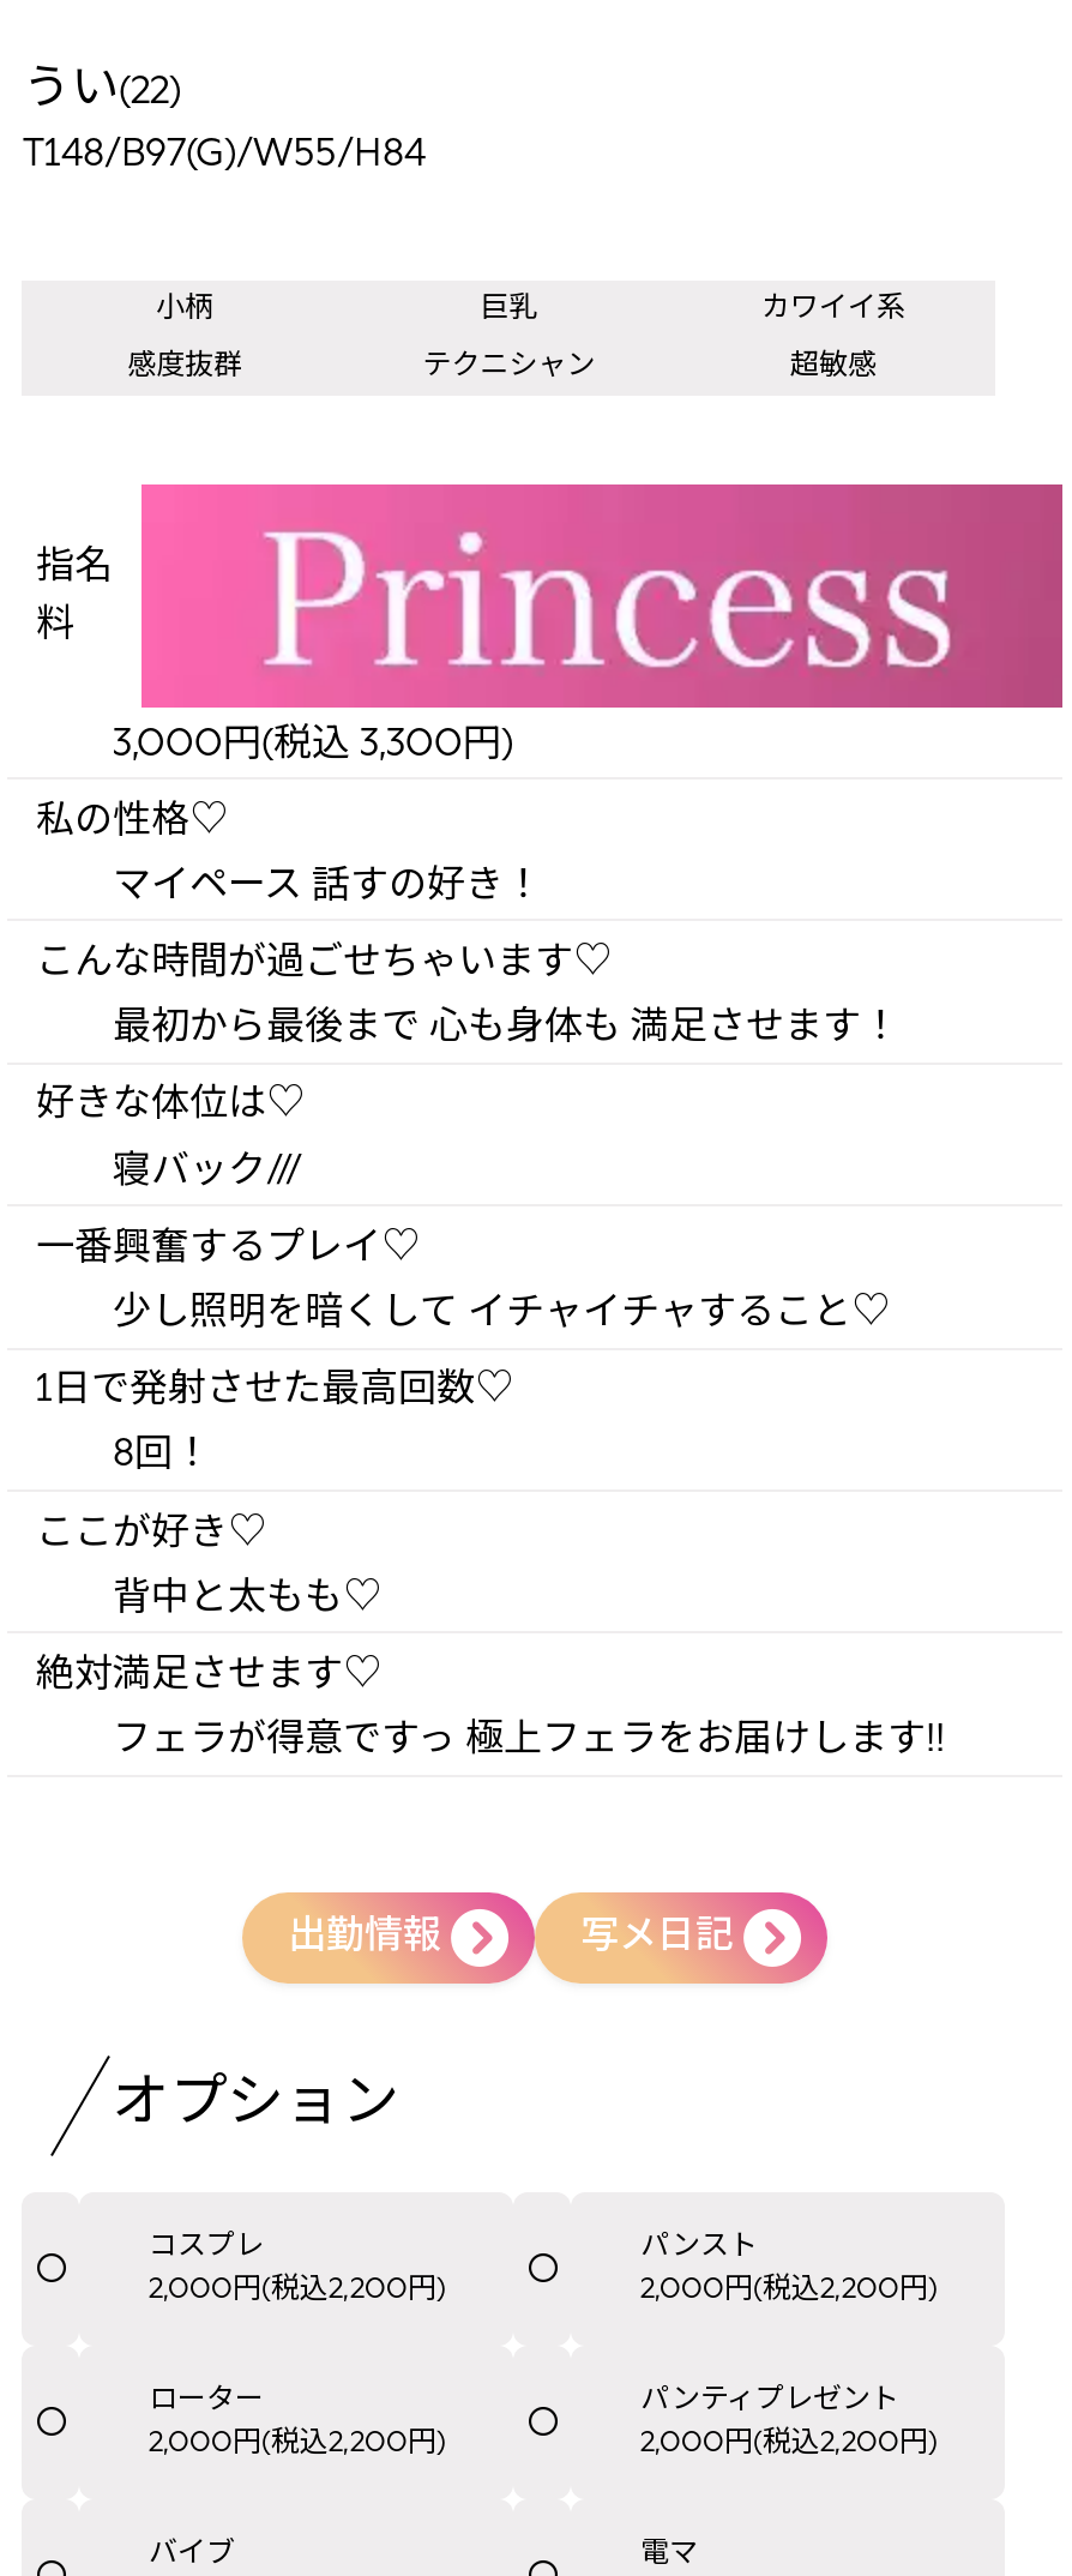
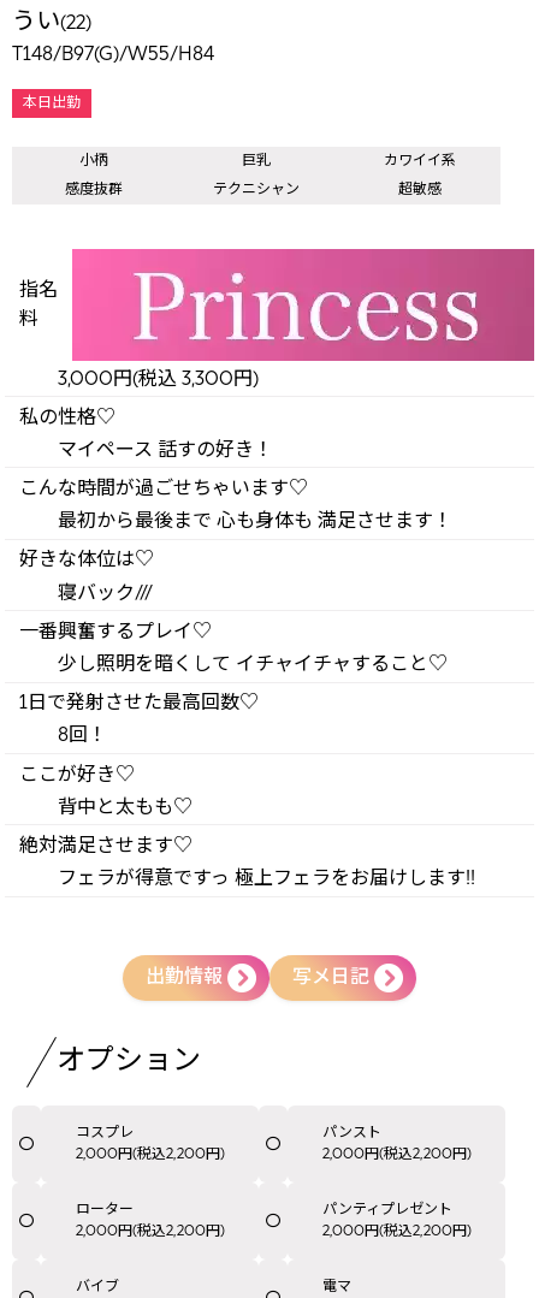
none -> [23,96,81,110] 本日出勤

